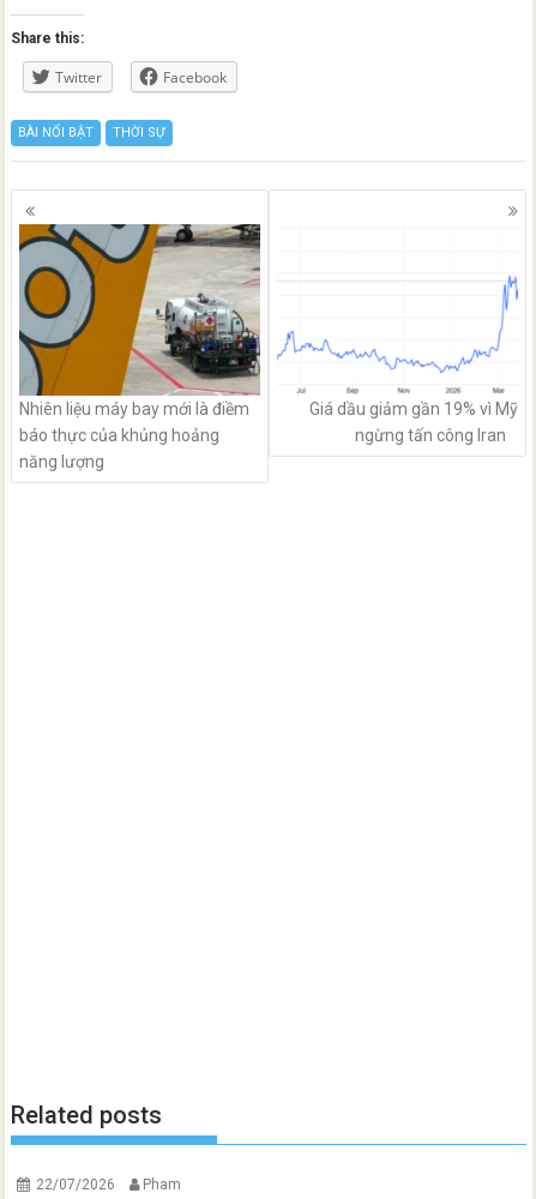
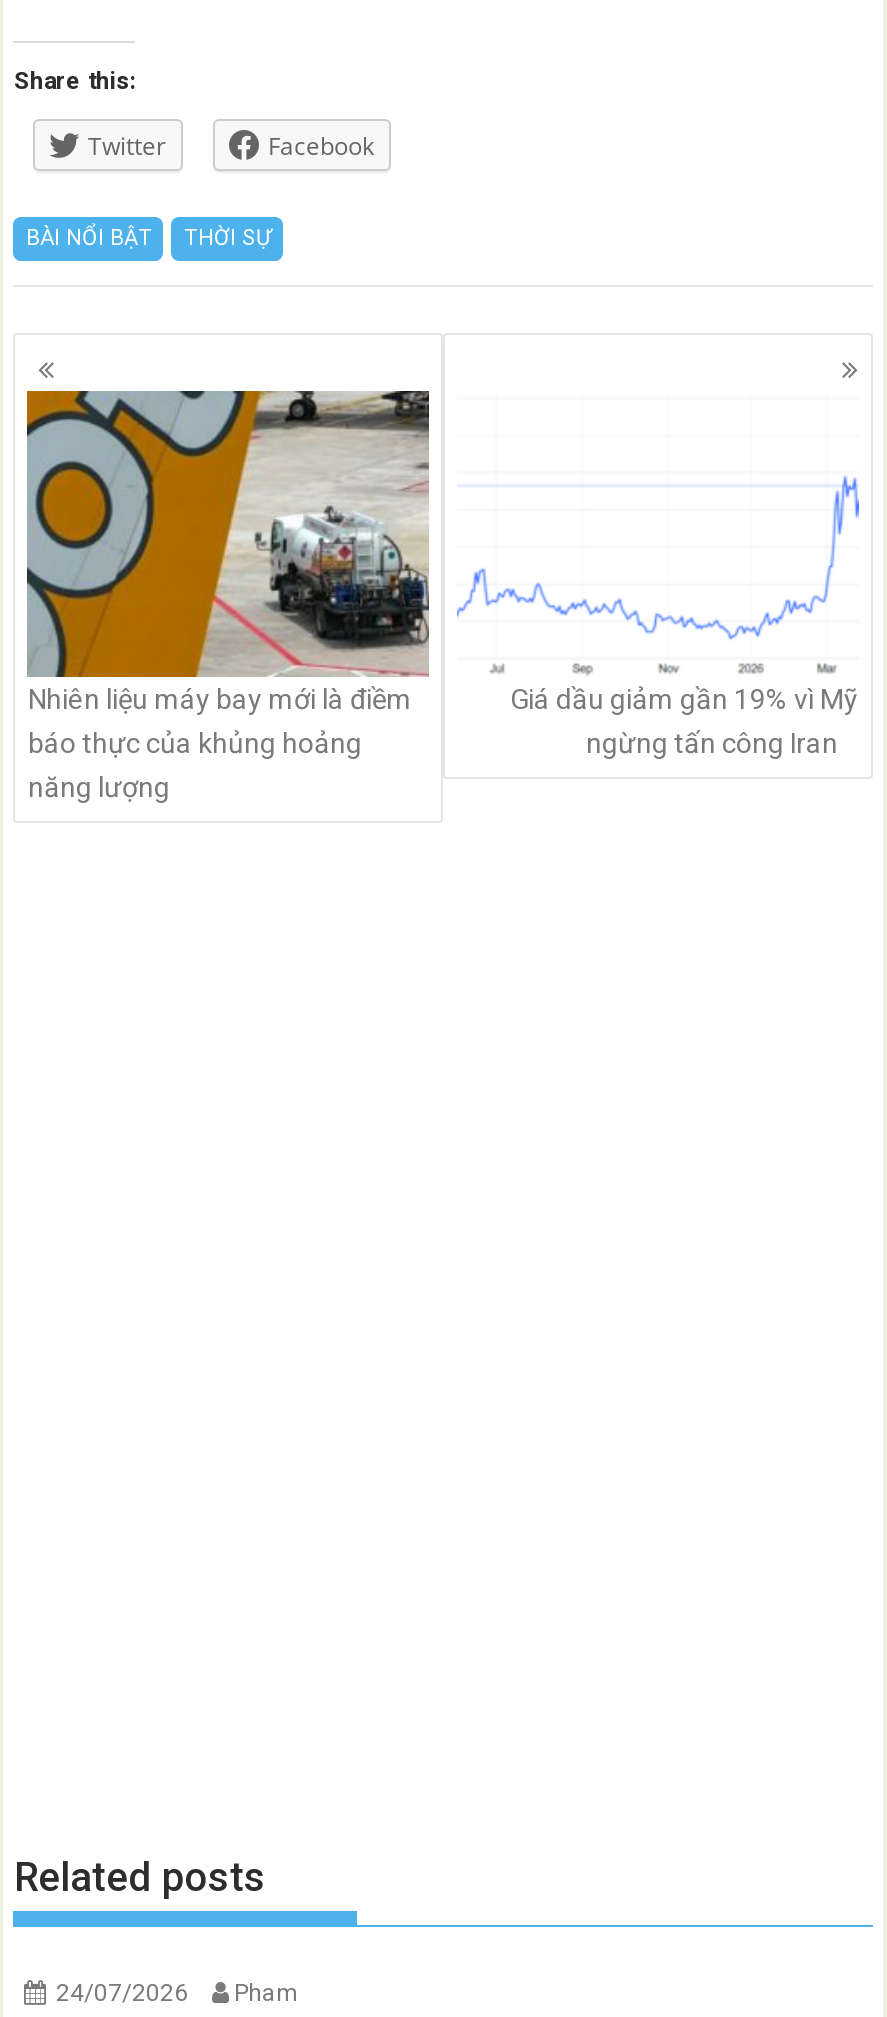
[37,1176,182,1193] 22/07/2026 Pham -> [56,1979,298,2007] 24/07/2026 Pham

